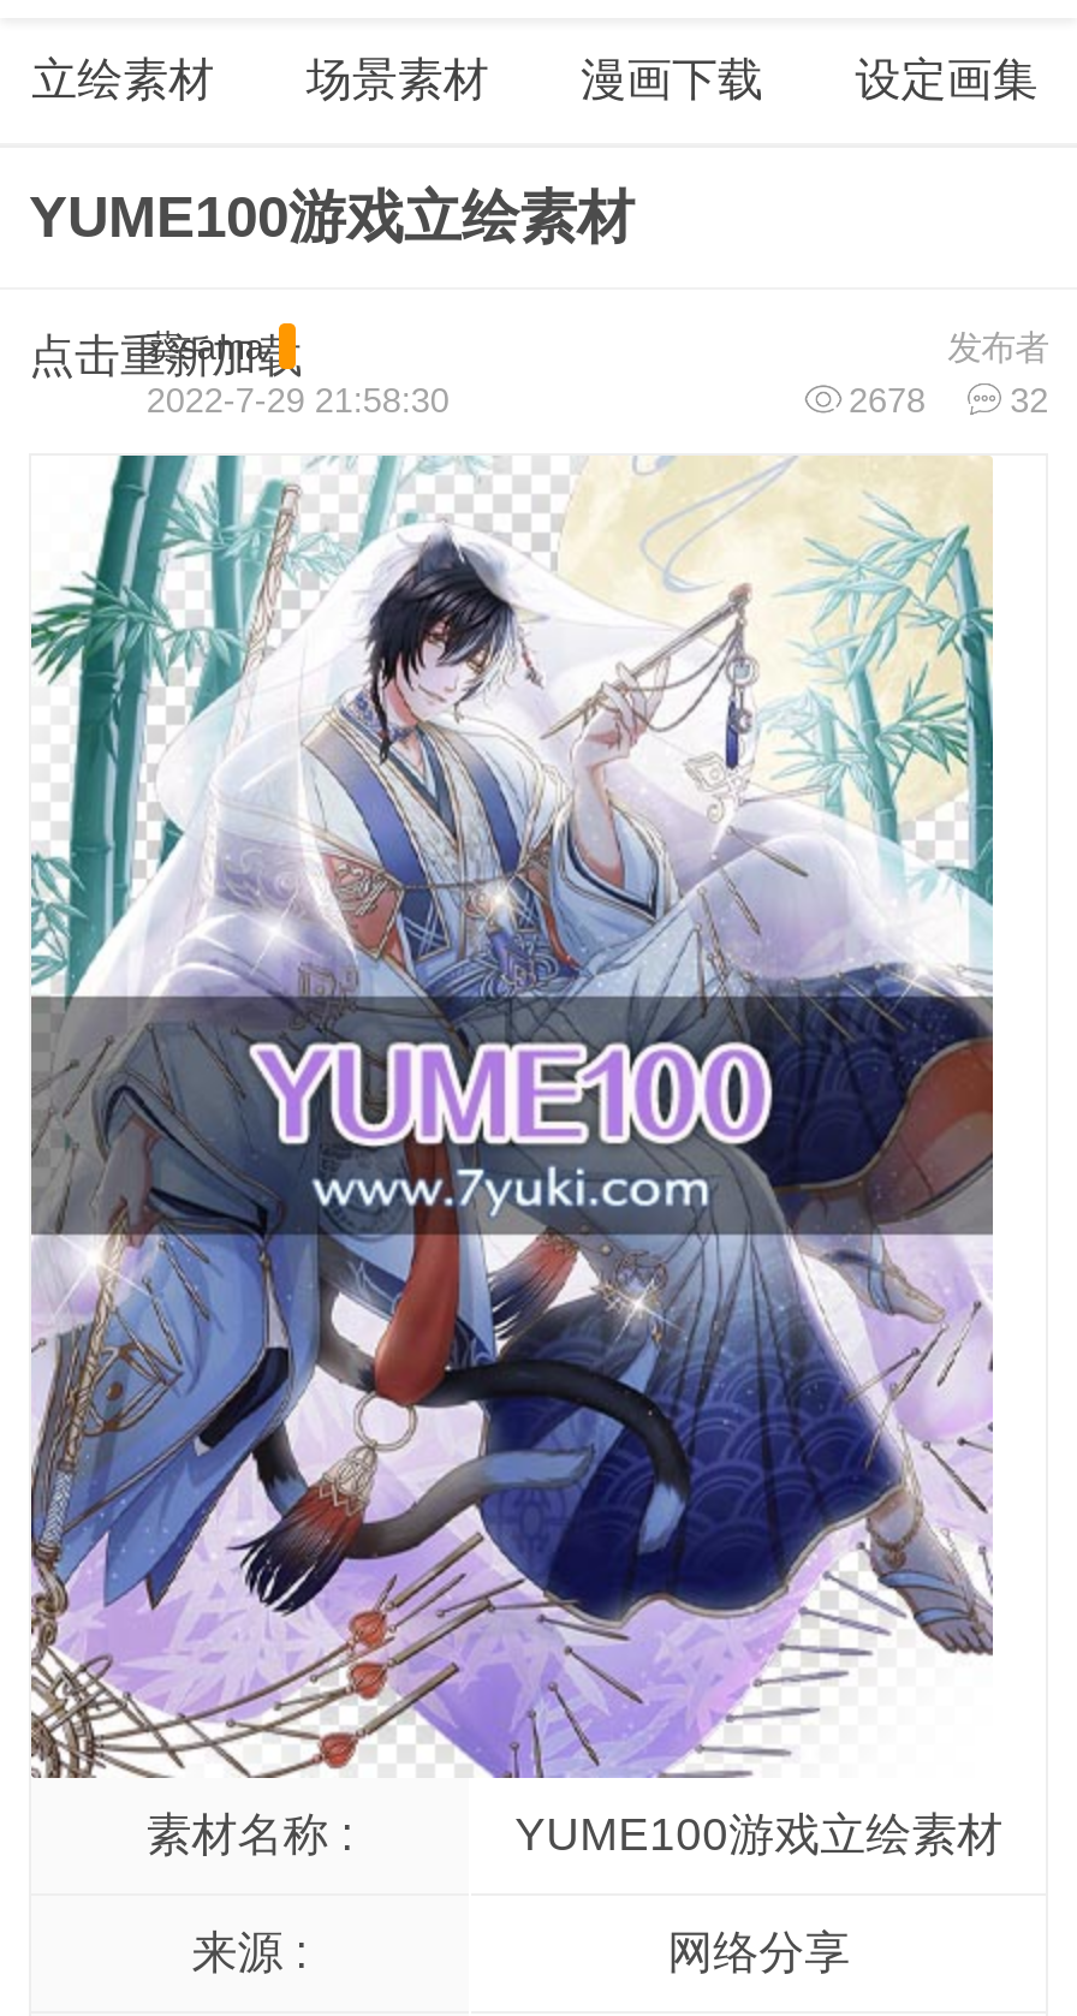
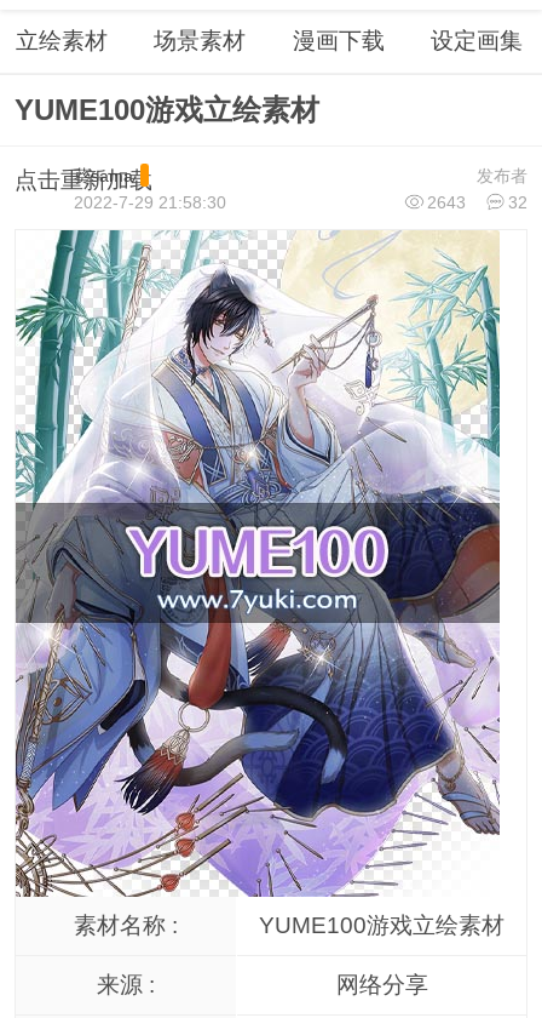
[849,380,1048,418] 2678 32 -> [427,192,528,211] 2643 32

